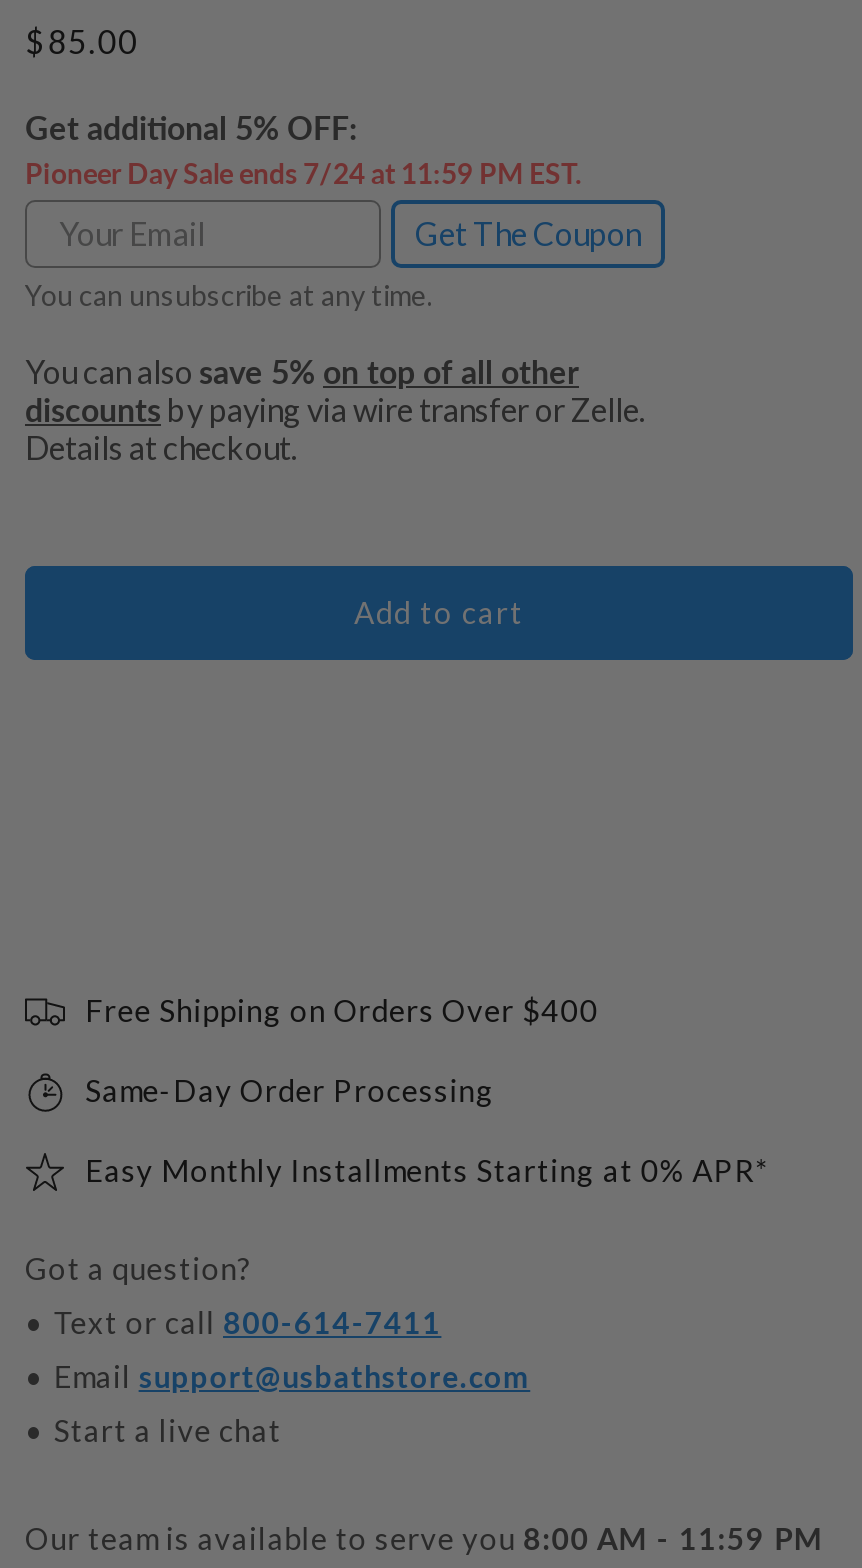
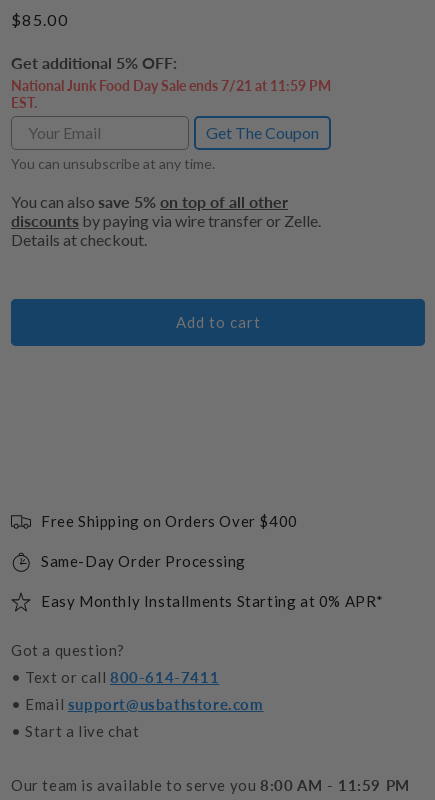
[25,155,581,189] Pioneer Day Sale ends 7/24 at 11:59 PM EST. -> [11,77,331,111] National Junk Food Day Sale ends 7/21 at 11:59 PM | EST.

